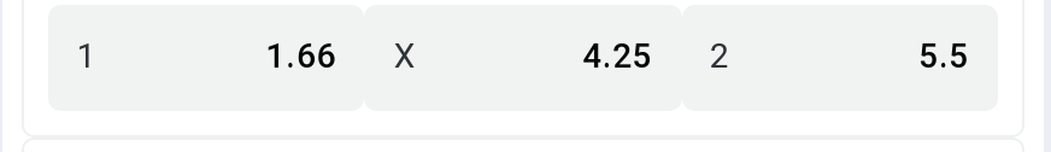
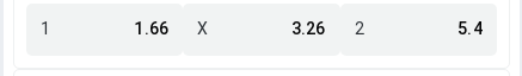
[583,36,730,75] 4.25 2 -> [291,19,364,38] 3.26 2
[919,36,969,75] 5.5 -> [458,19,483,38] 5.4

